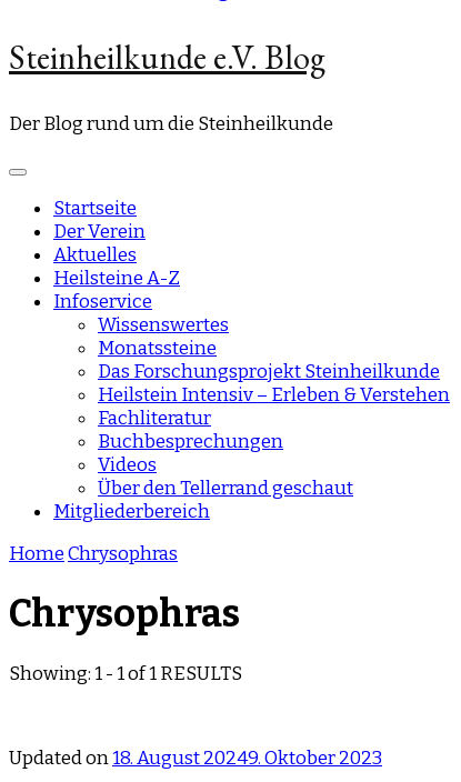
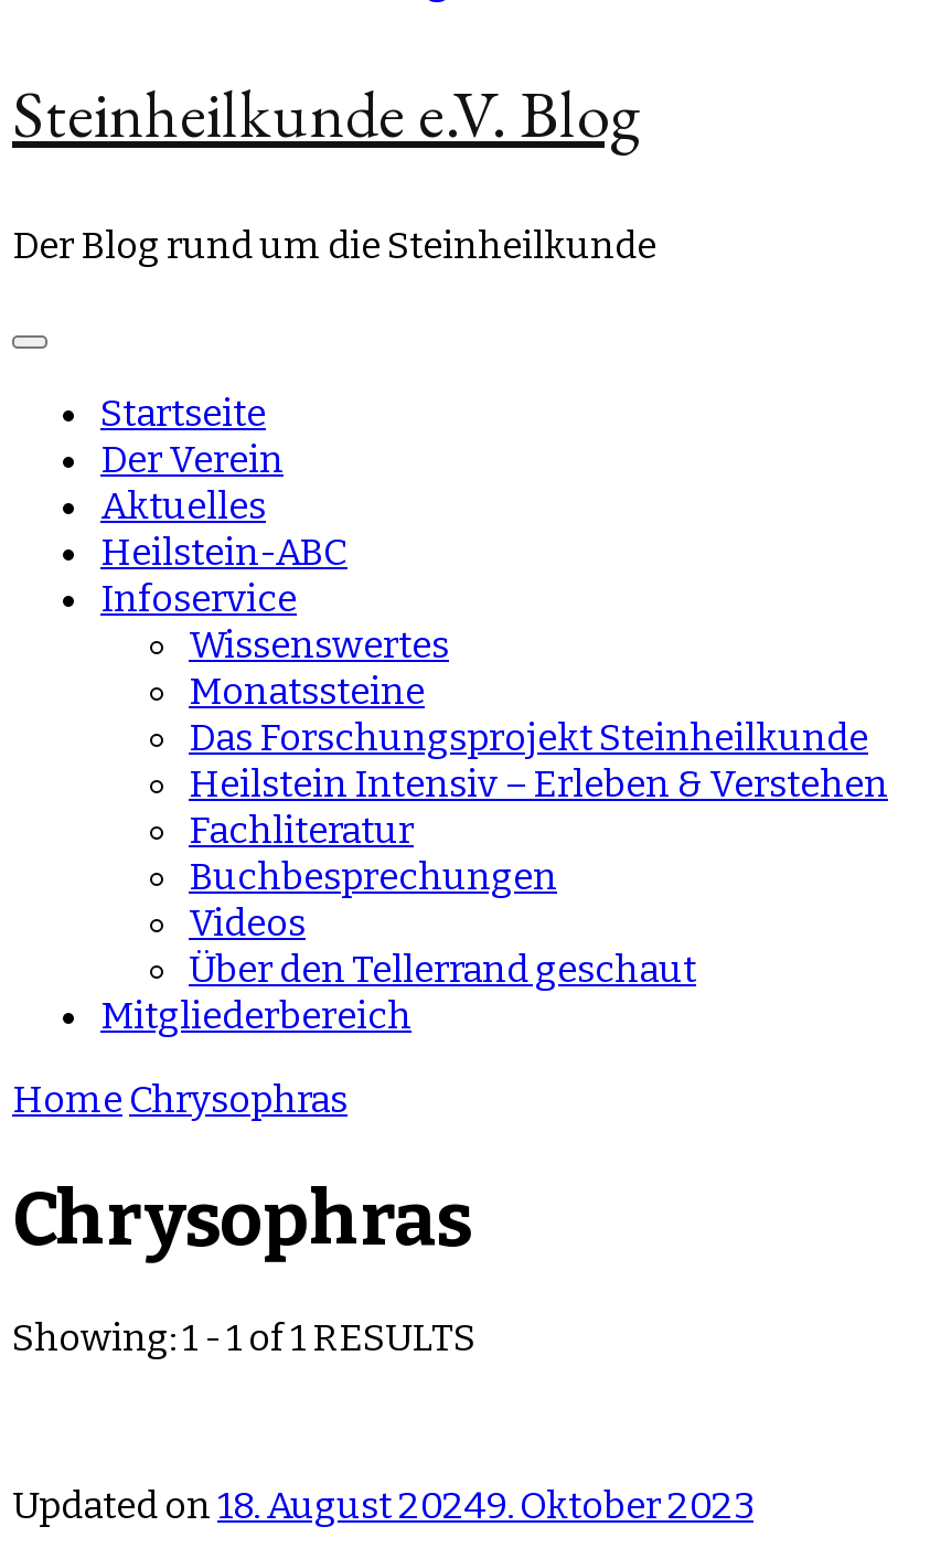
[53,267,180,290] Heilsteine A-Z -> [100,530,348,576] Heilstein-ABC

